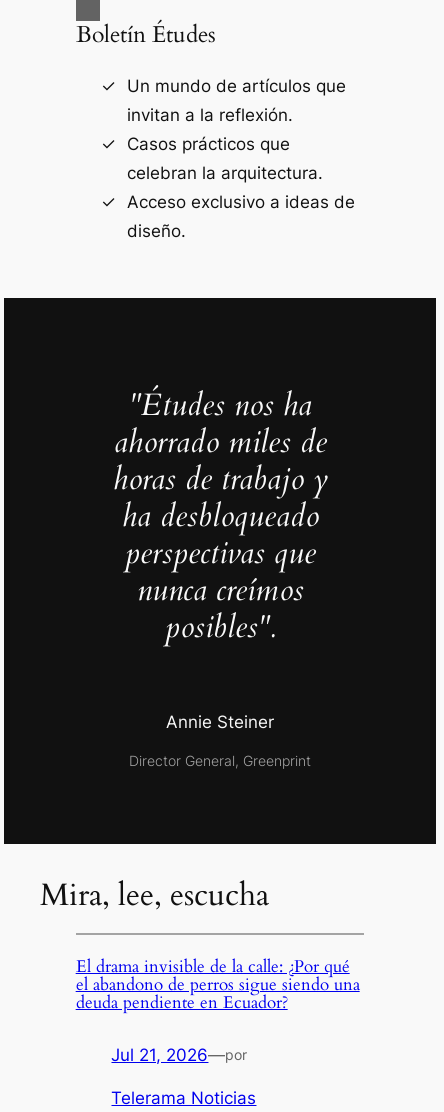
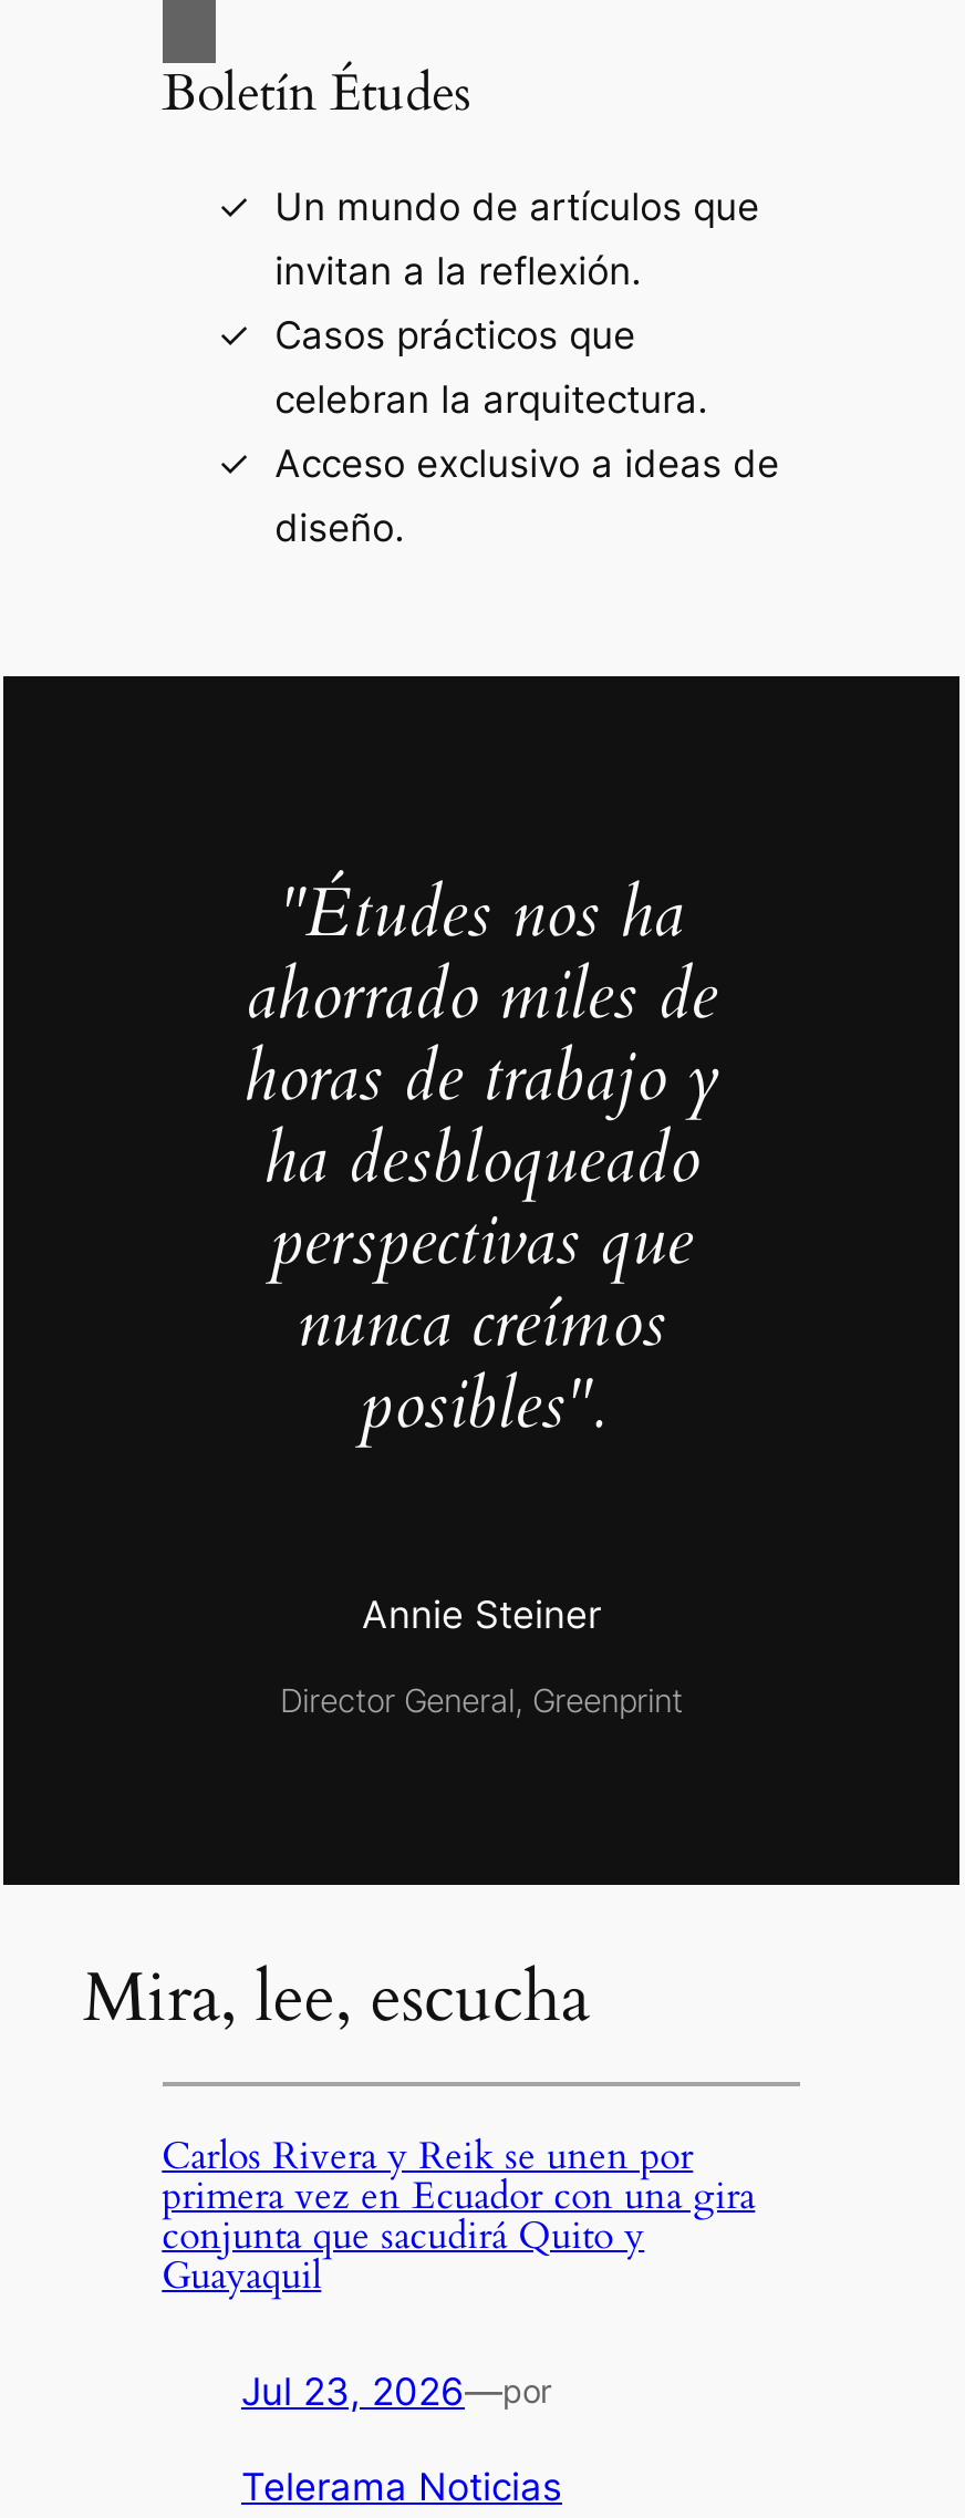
[76,955,360,1014] El drama invisible de la calle: ¿Por qué | el abandono de perros sigue siendo una | deuda pendiente en Ecuador? -> [162,2130,755,2300] Carlos Rivera y Reik se unen por | primera vez en Ecuador con una gira | conjunta que sacudirá Quito y | Guayaquil
[111,1045,247,1065] Jul 21, 2026—por -> [241,2370,551,2415] Jul 23, 2026—por

